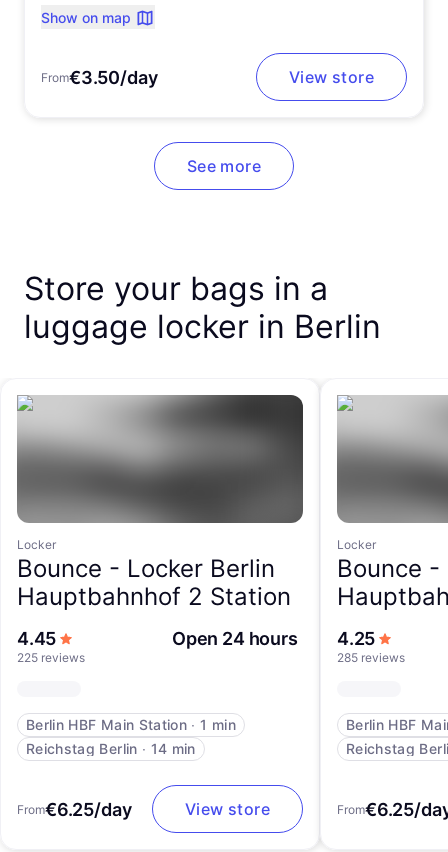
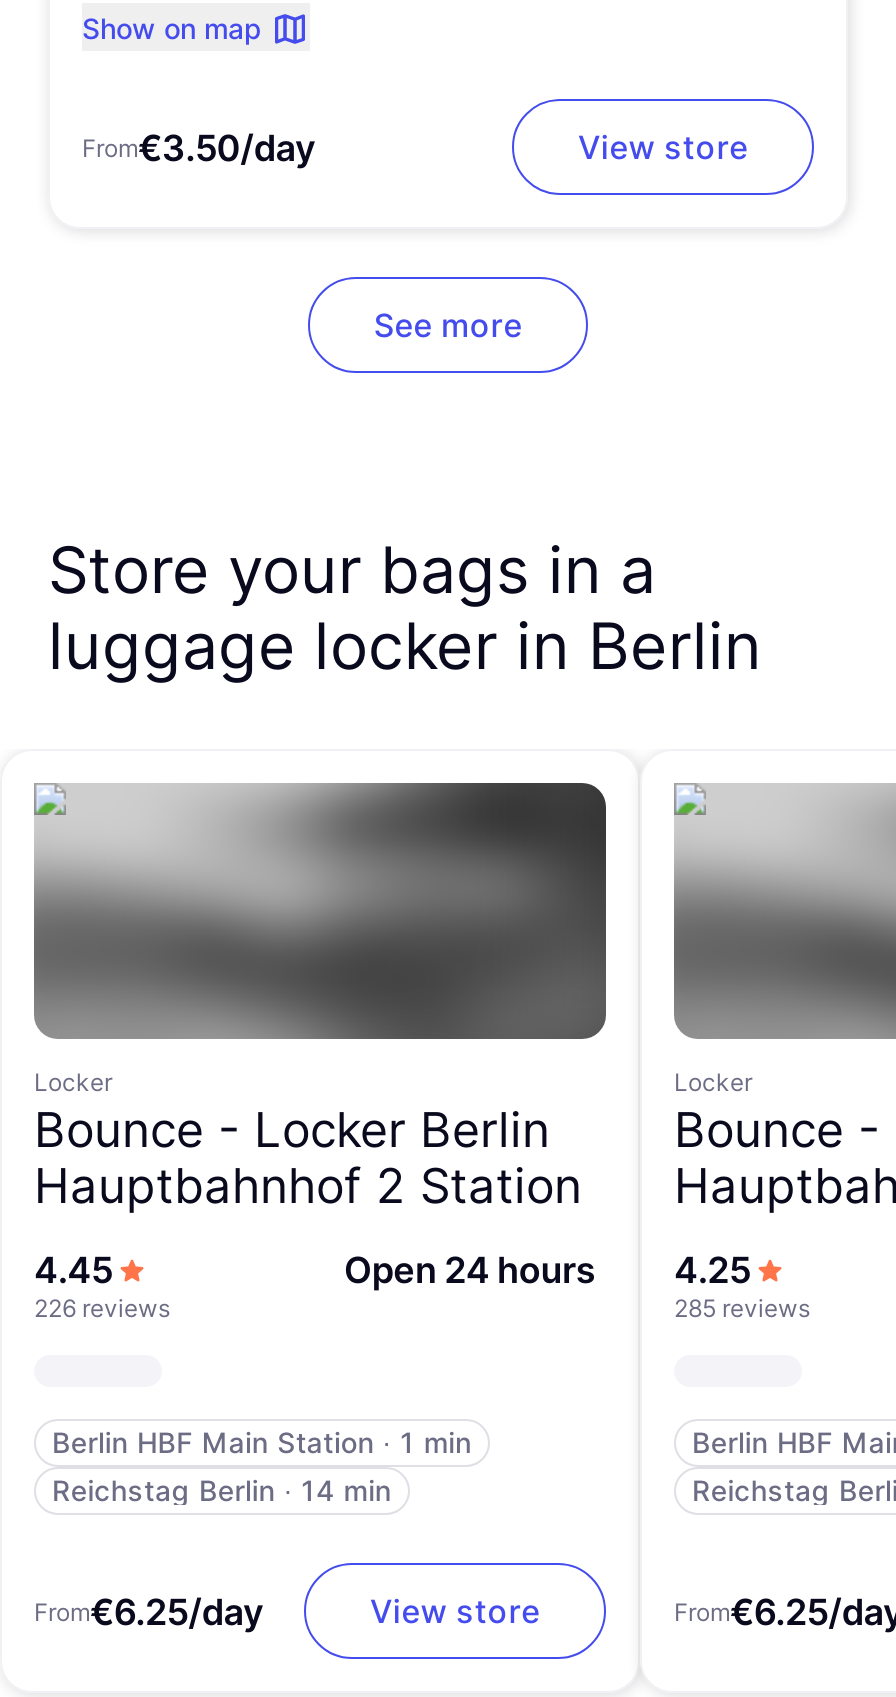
[17,650,85,665] 225 reviews -> [34,1293,170,1323] 226 reviews

